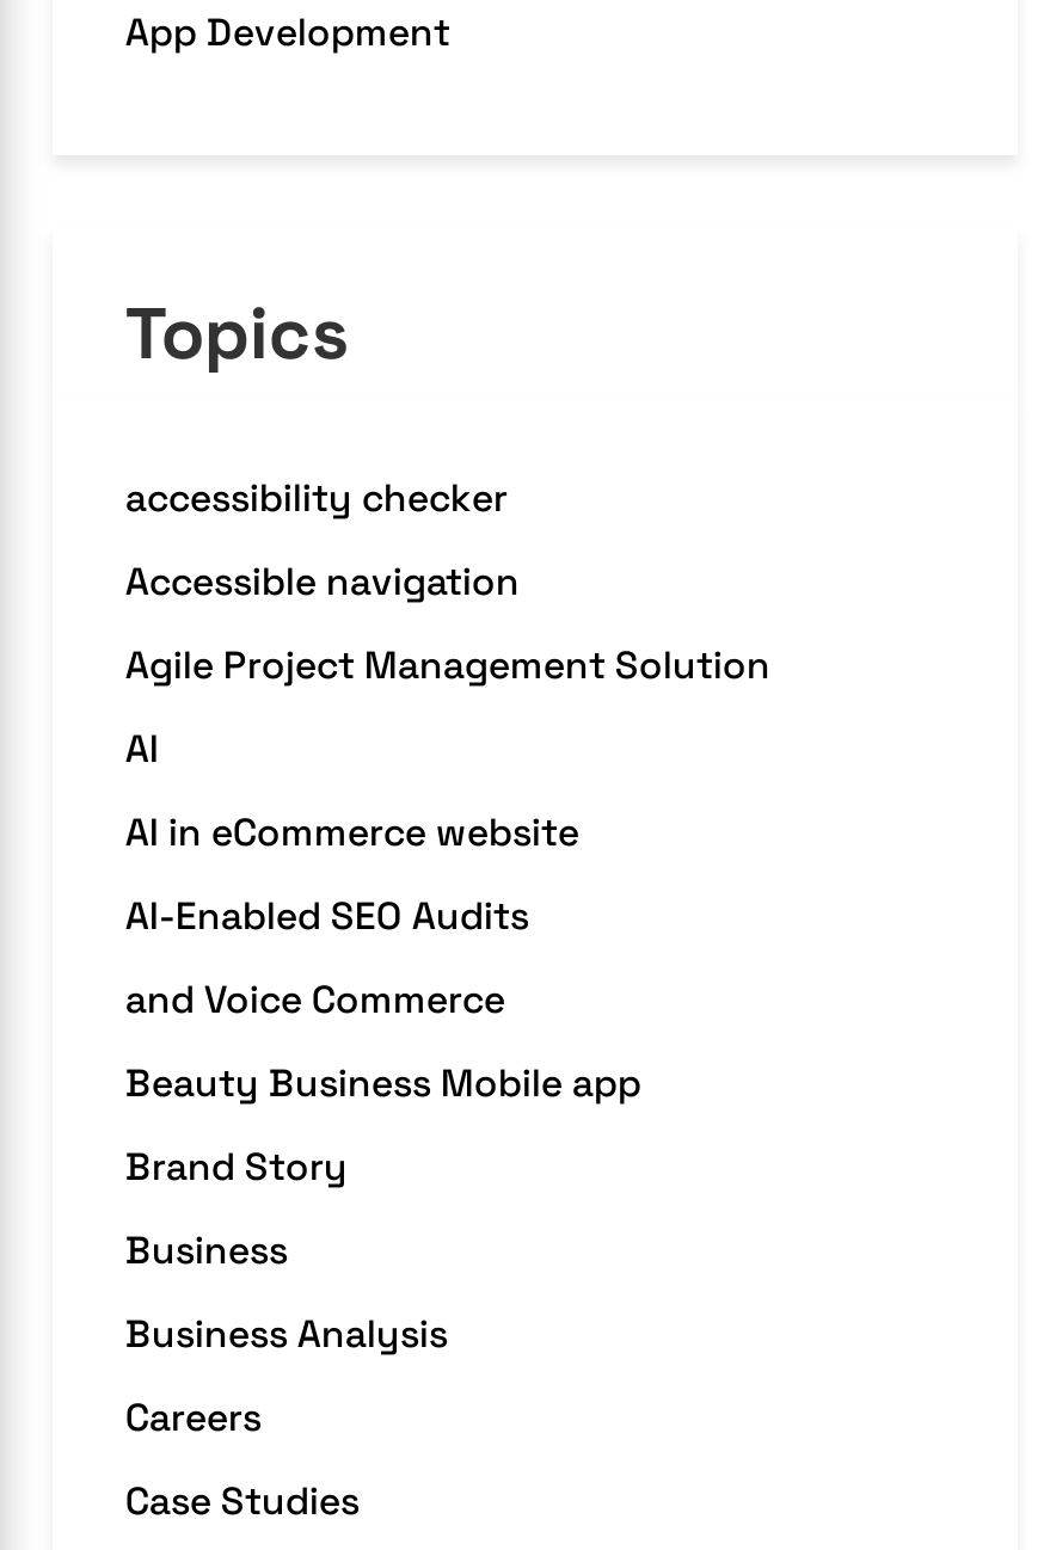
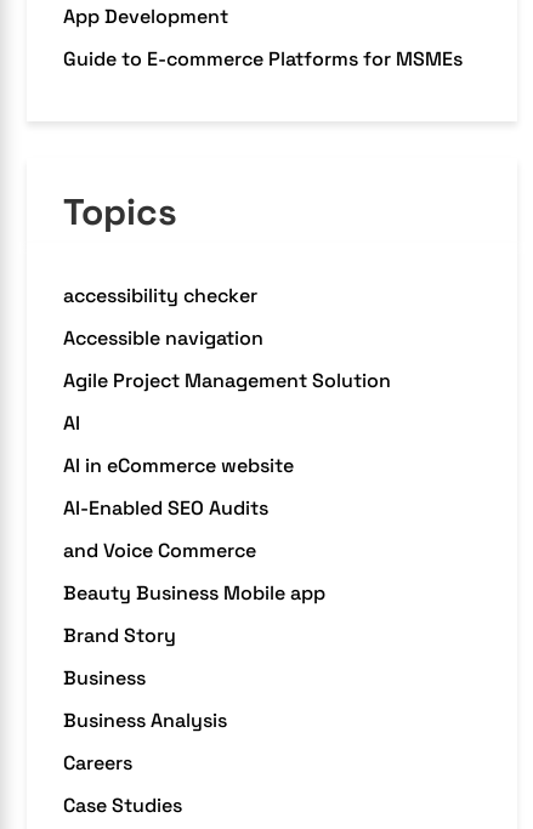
none -> [64,46,463,72] Guide to E-commerce Platforms for MSMEs

